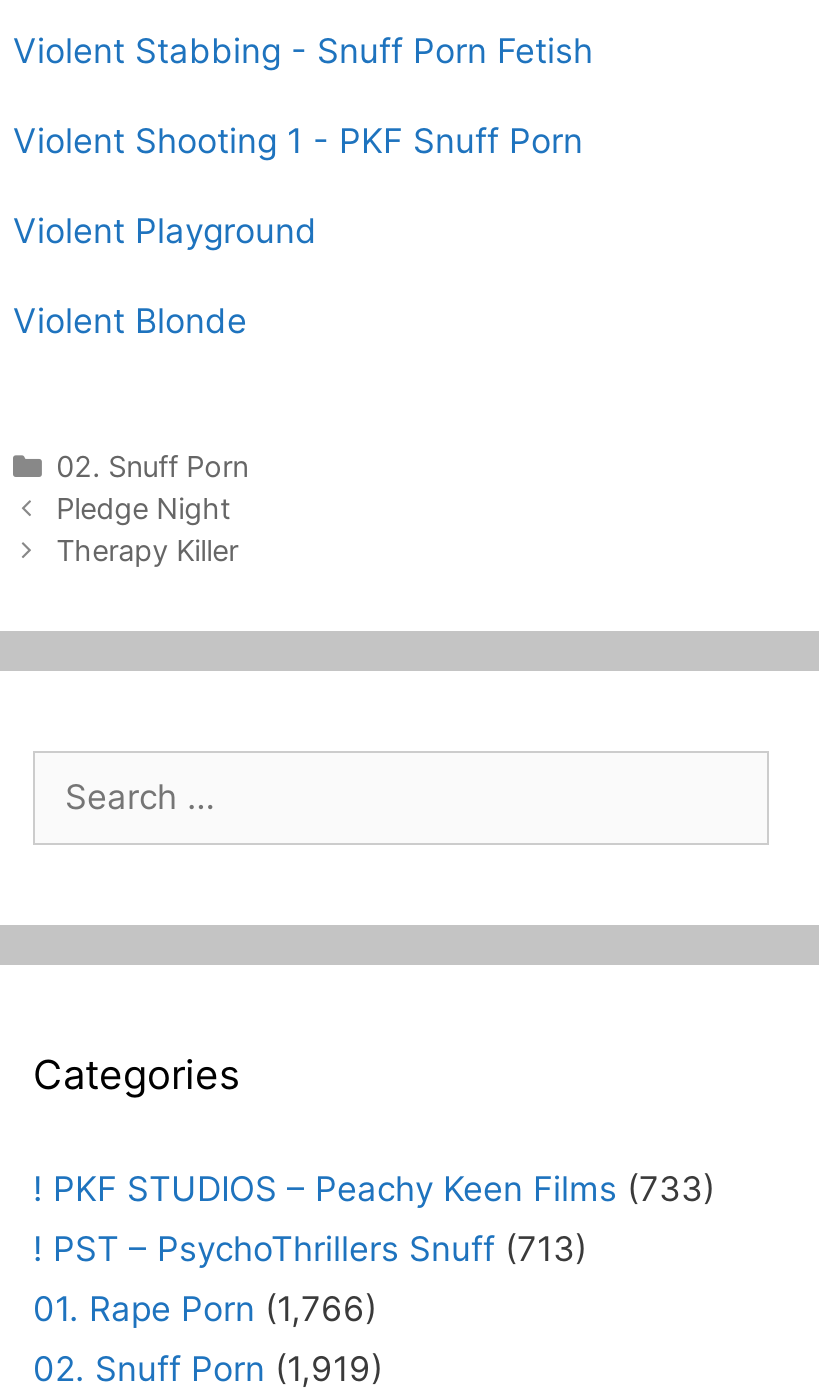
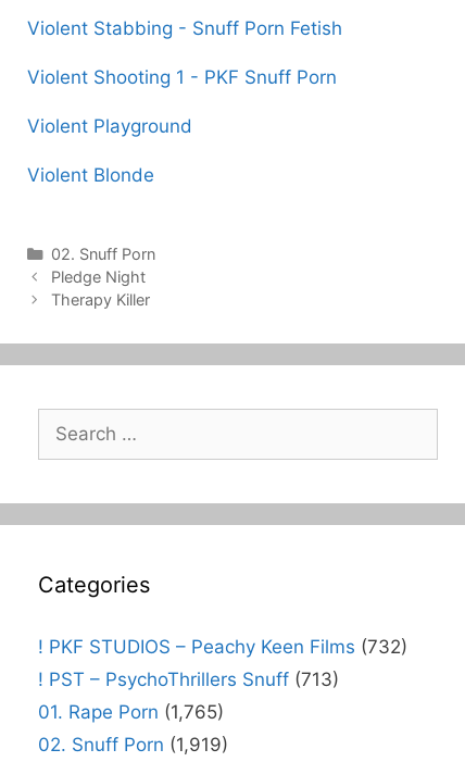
[33,1169,715,1209] ! PKF STUDIOS – Peachy Keen Films (733) -> [38,636,407,658] ! PKF STUDIOS – Peachy Keen Films (732)
[33,1289,377,1329] 01. Rape Porn (1,766) -> [38,701,224,723] 01. Rape Porn (1,765)

